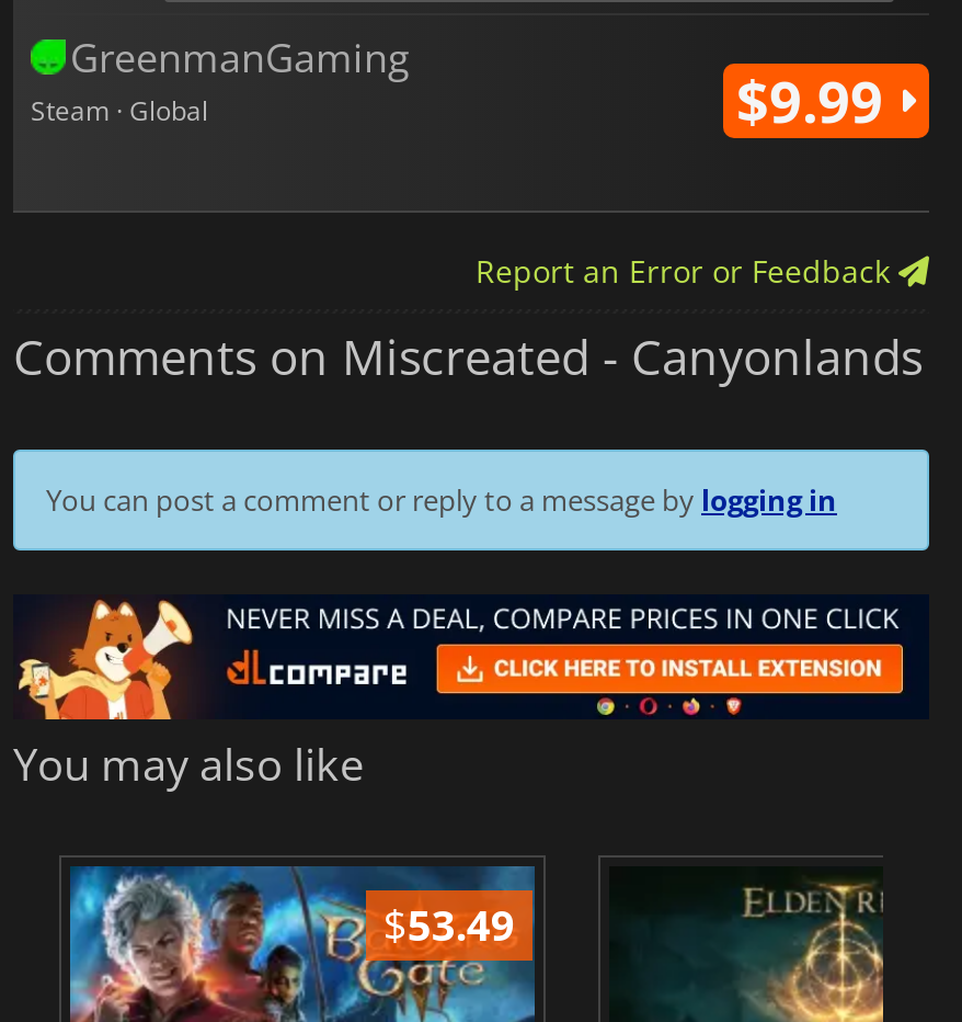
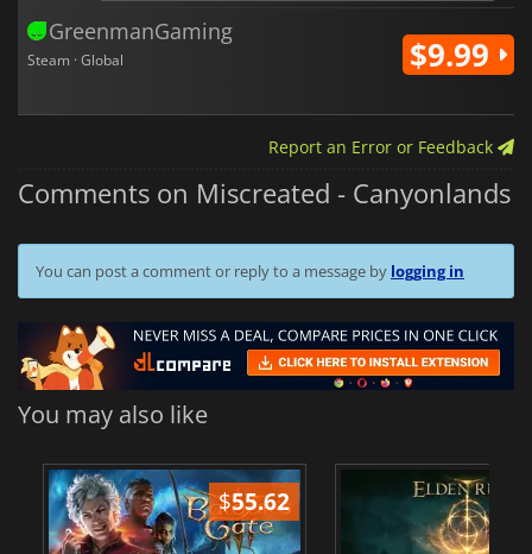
[383,895,515,954] $53.49 -> [218,485,290,517] $55.62

